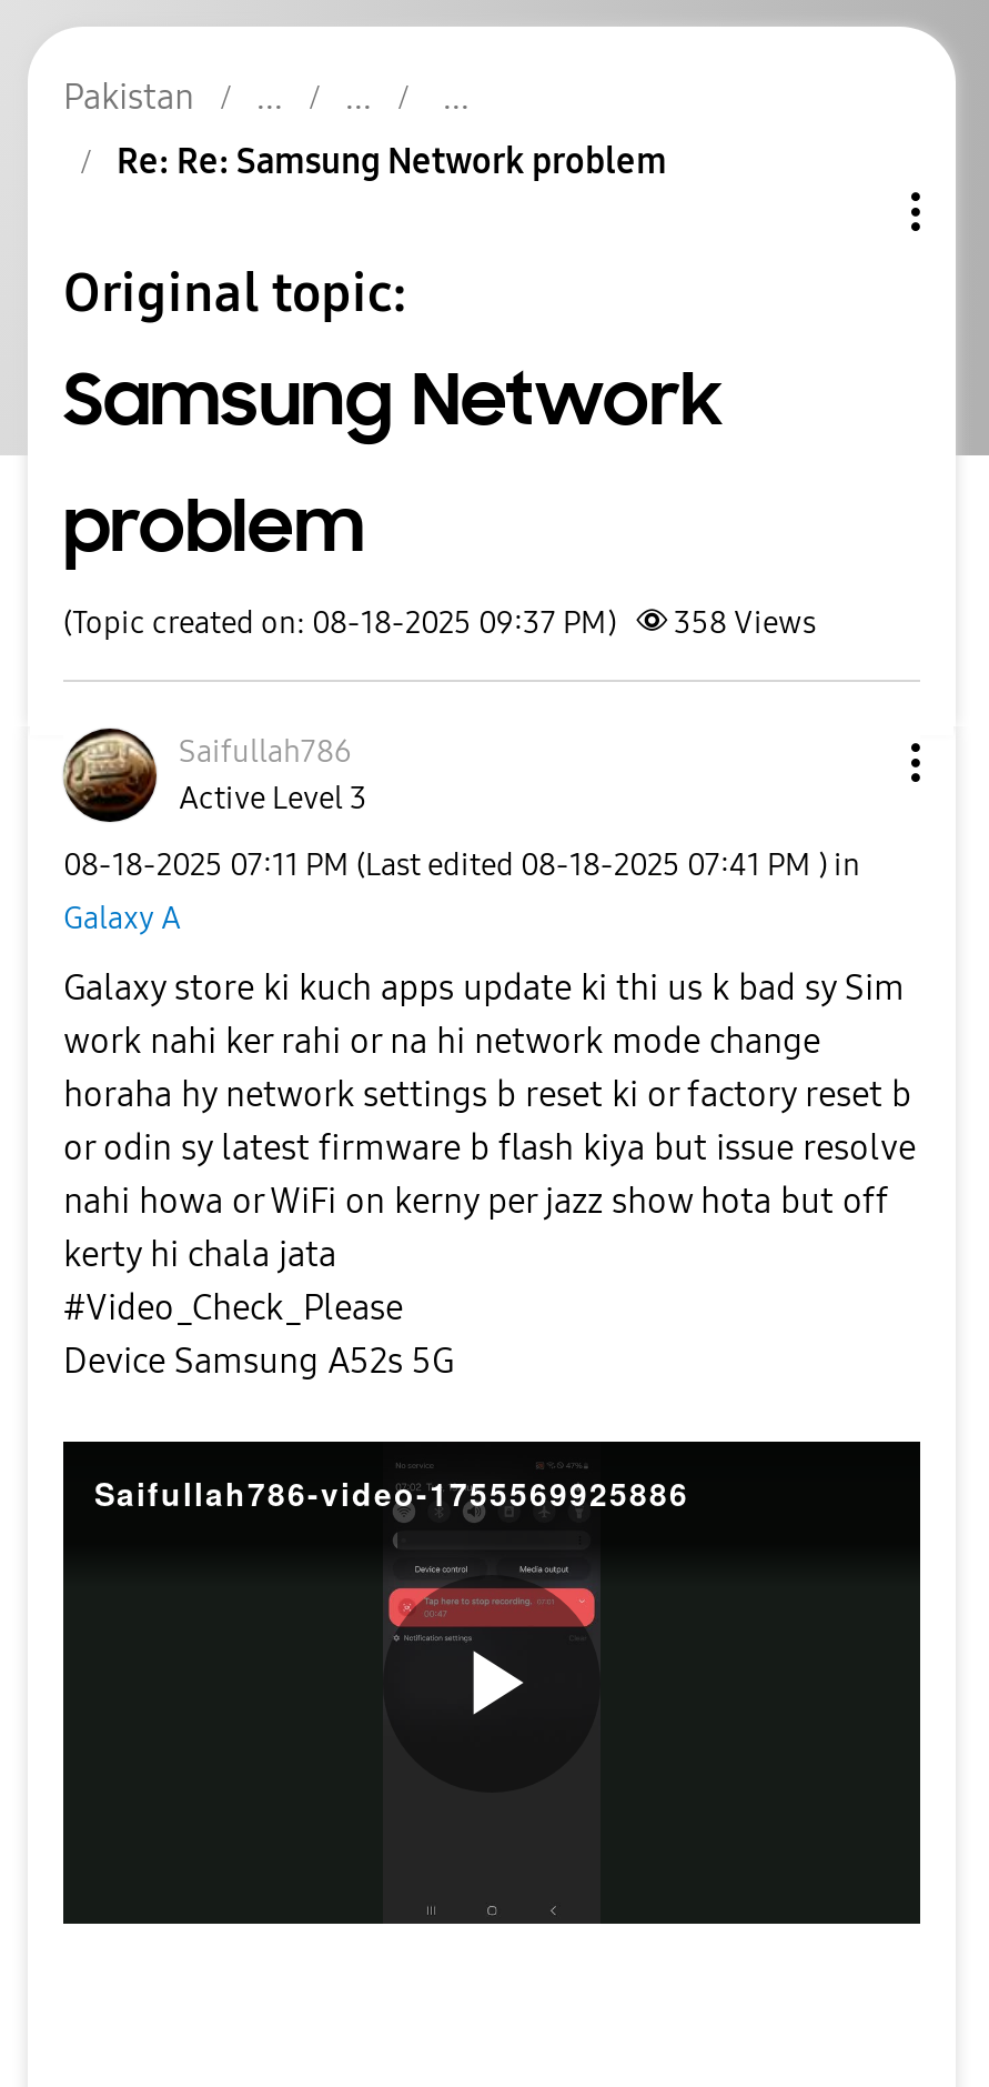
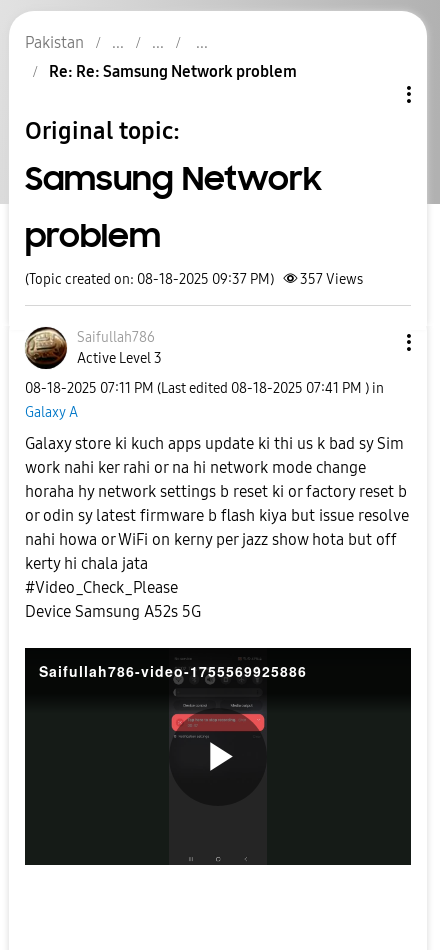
[63,604,816,642] (Topic created on: 08-18-2025 09:37 PM) 358 Views -> [25,271,363,288] (Topic created on: 08-18-2025 09:37 PM) 357 Views

